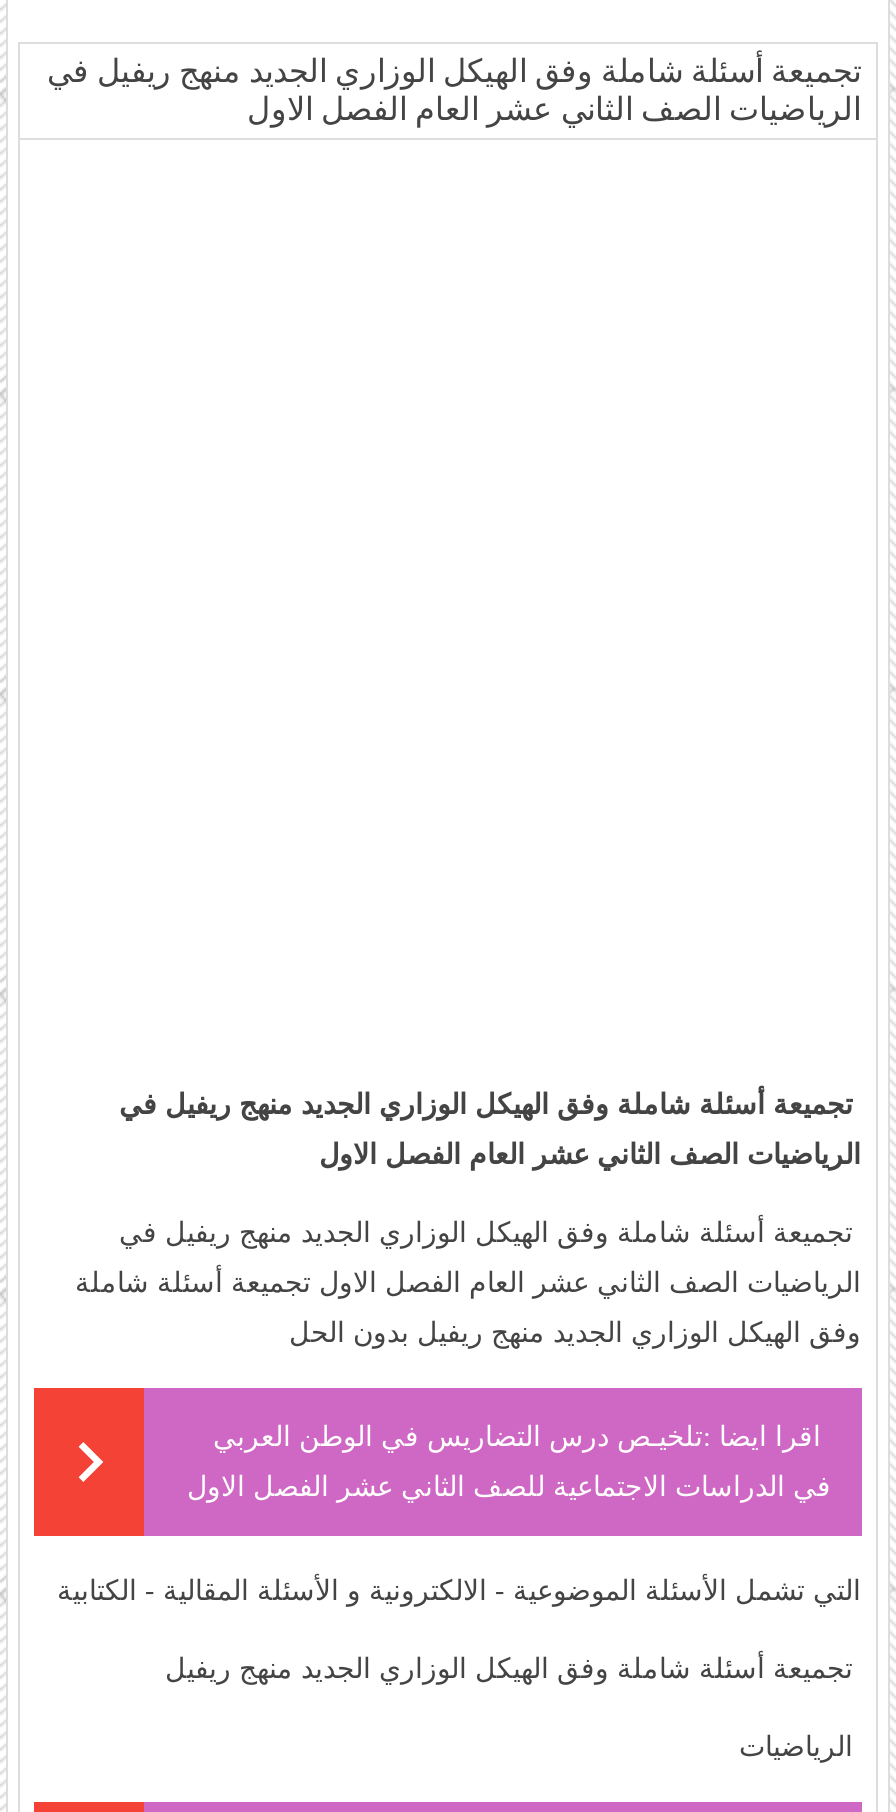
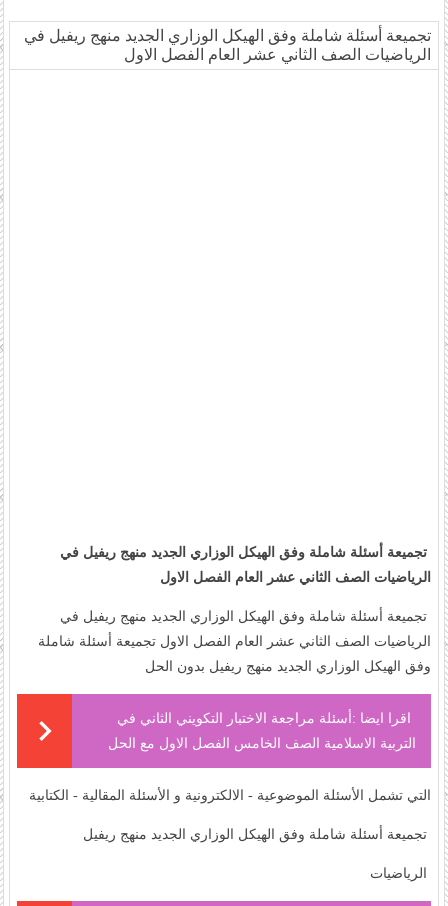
[213,1422,821,1452] اقرا ايضا : تلخيـص درس التضاريس في الوطن العربي -> [116,711,410,726] اقرا ايضا : أسئلة مراجعة الاختبار التكويني الثاني في
[187,1472,831,1502] في الدراسات الاجتماعية للصف الثاني عشر الفصل الاول -> [107,736,415,751] التربية الاسلامية الصف الخامس الفصل الاول مع الحل

